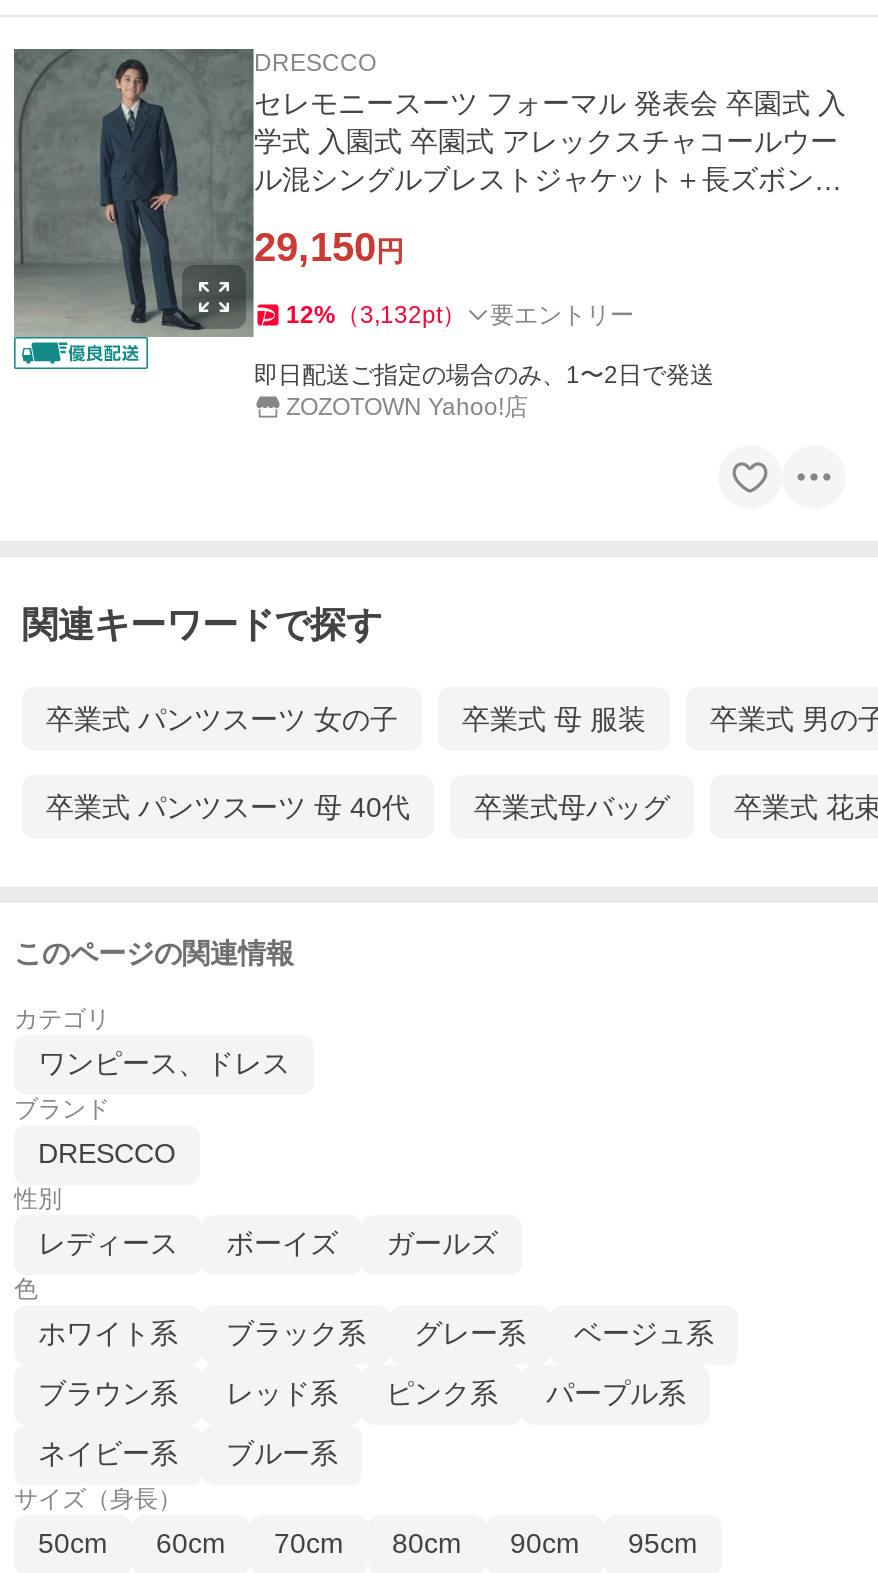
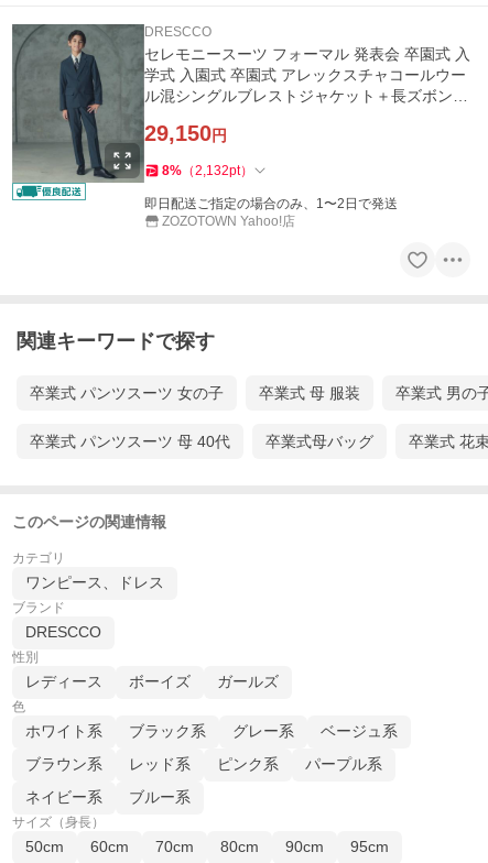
[286,302,634,330] 12%（3,132pt） | 要エントリー -> [162,163,253,179] 8%（2,132pt）

